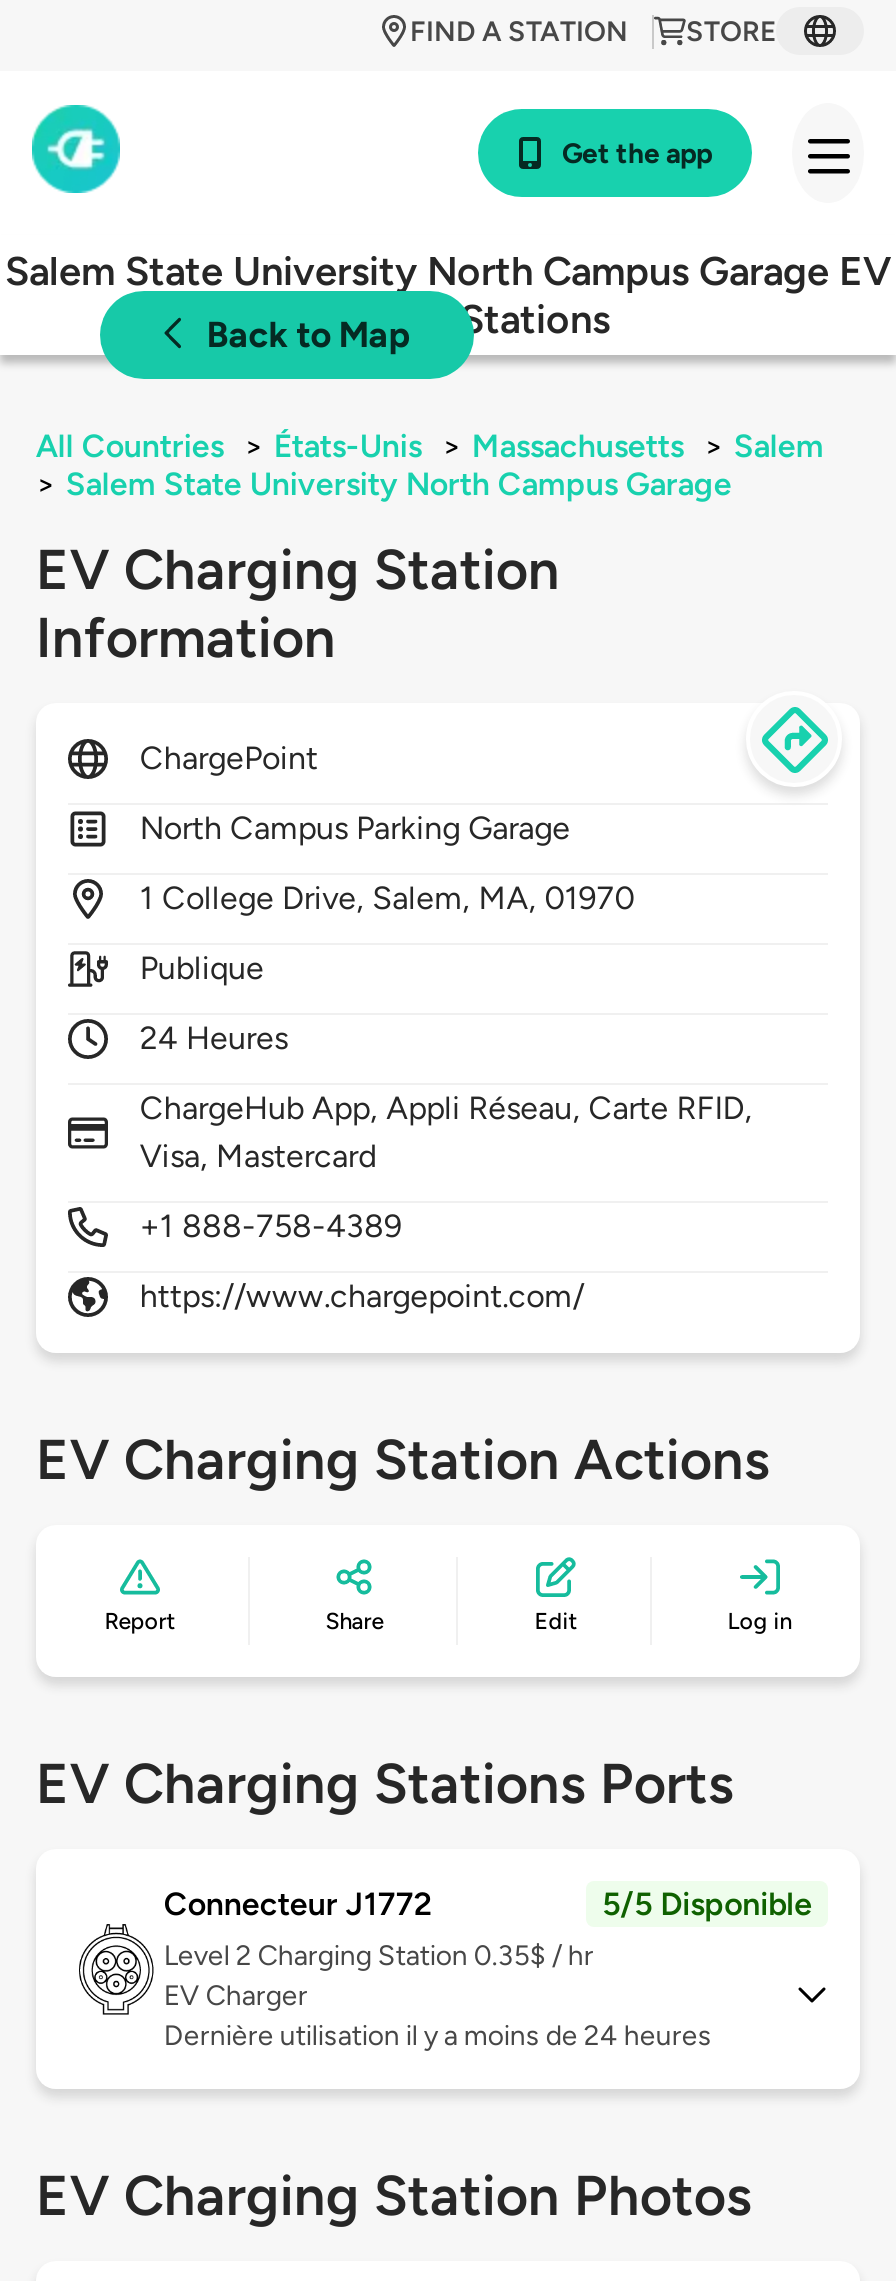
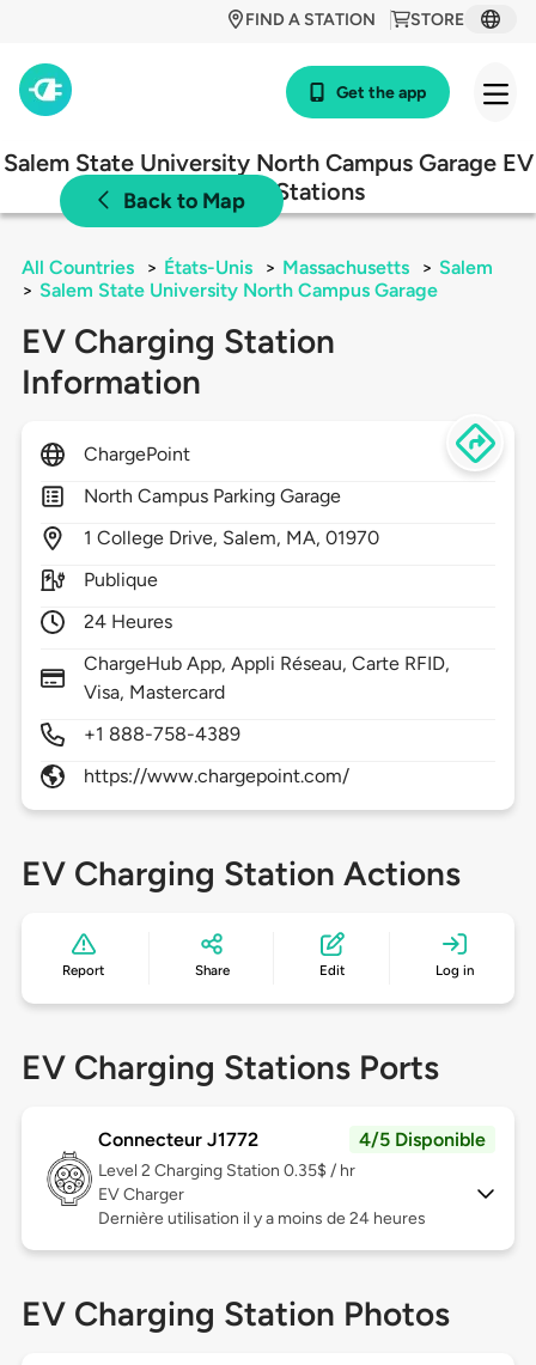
[602,1885,812,1923] 5/5 Disponible -> [359,1128,486,1151] 4/5 Disponible

